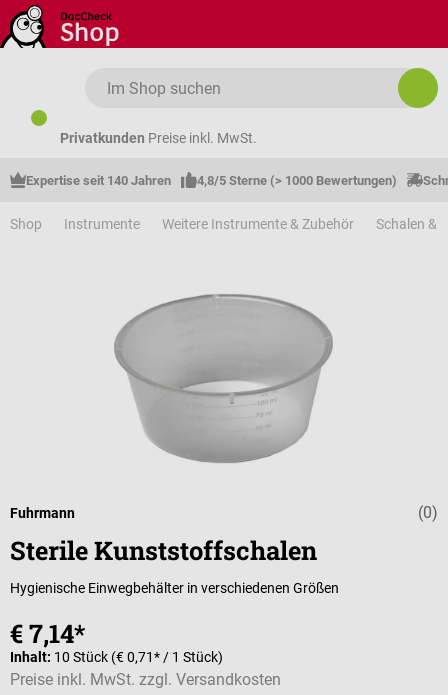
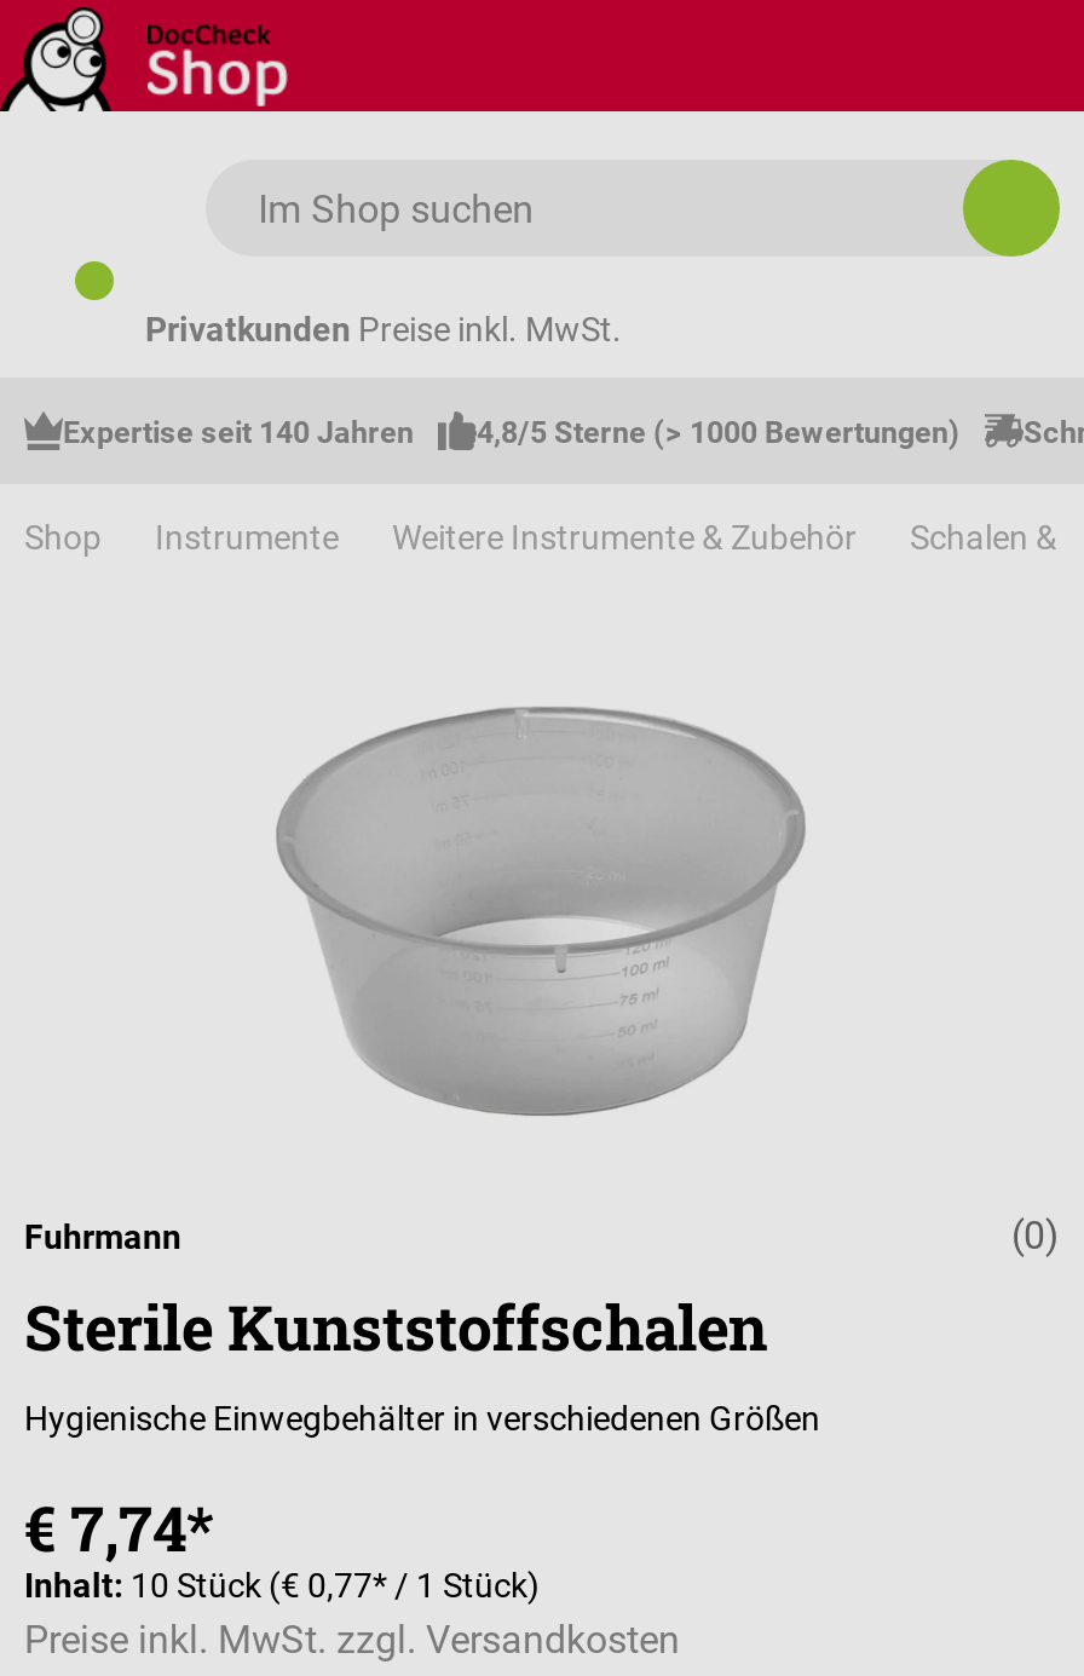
[10,616,85,650] € 7,14* -> [24,1486,213,1568] € 7,74*
[10,649,223,665] Inhalt: 10 Stück (€ 0,71* / 1 Stück) -> [24,1565,540,1604] Inhalt: 10 Stück (€ 0,77* / 1 Stück)

